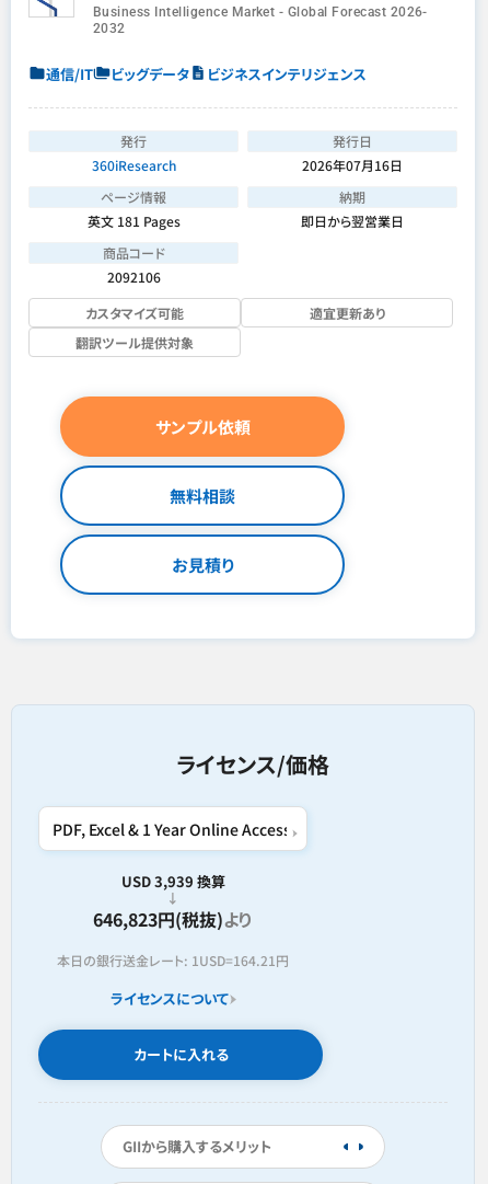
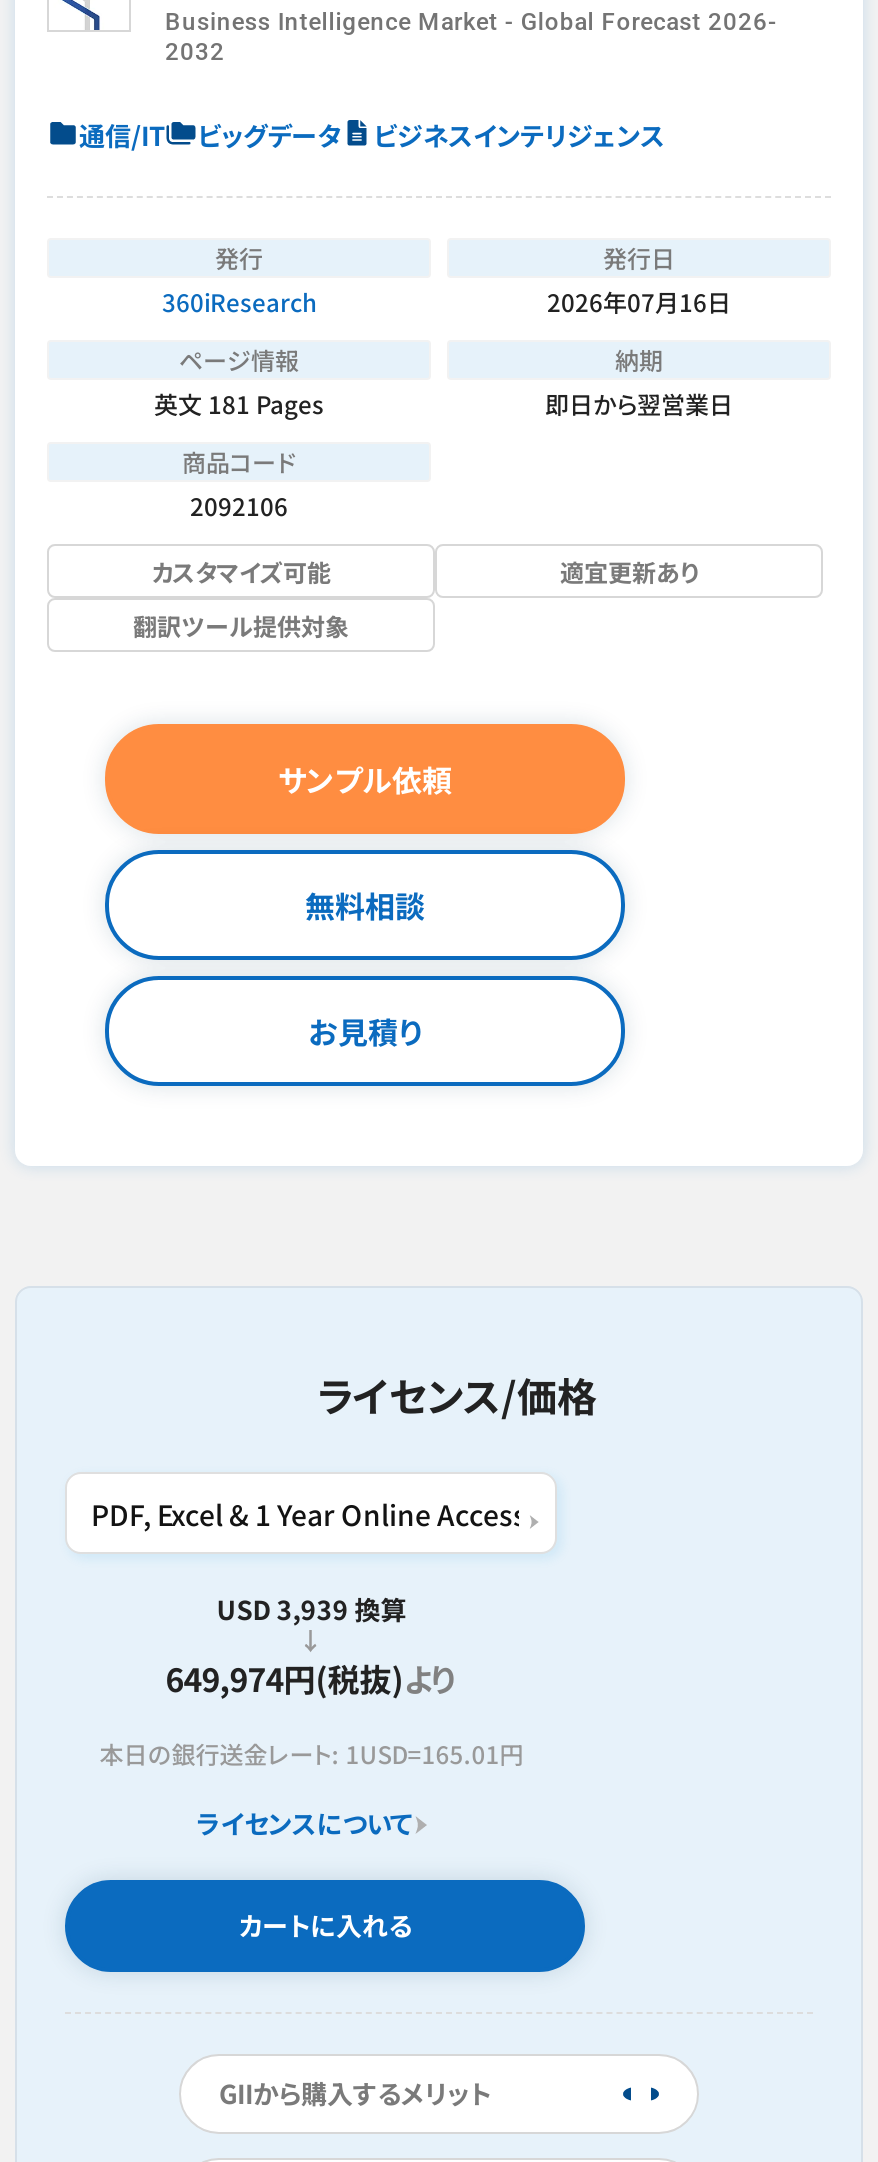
[93,906,253,932] 646,823円(税抜)より -> [165,1654,457,1702] 649,974円(税抜)より
[57,951,289,969] 本日の銀行送金レート: 1USD=164.21円 -> [99,1736,523,1770] 本日の銀行送金レート: 1USD=165.01円

